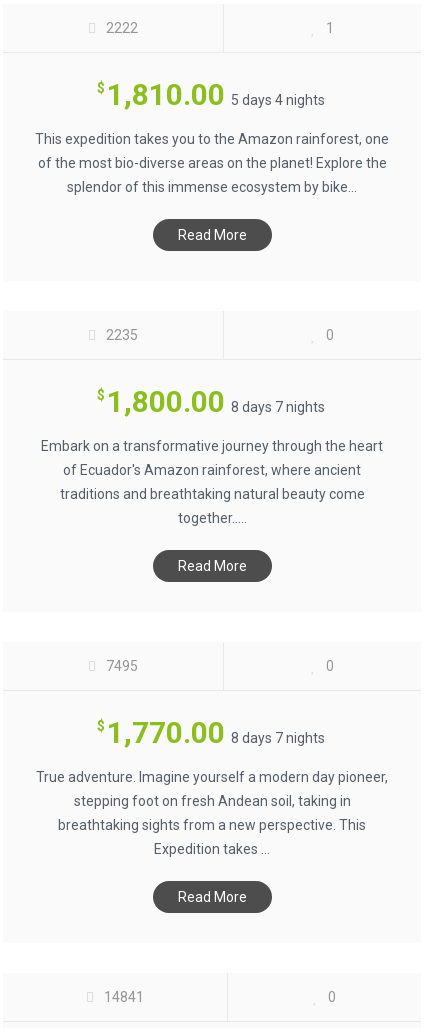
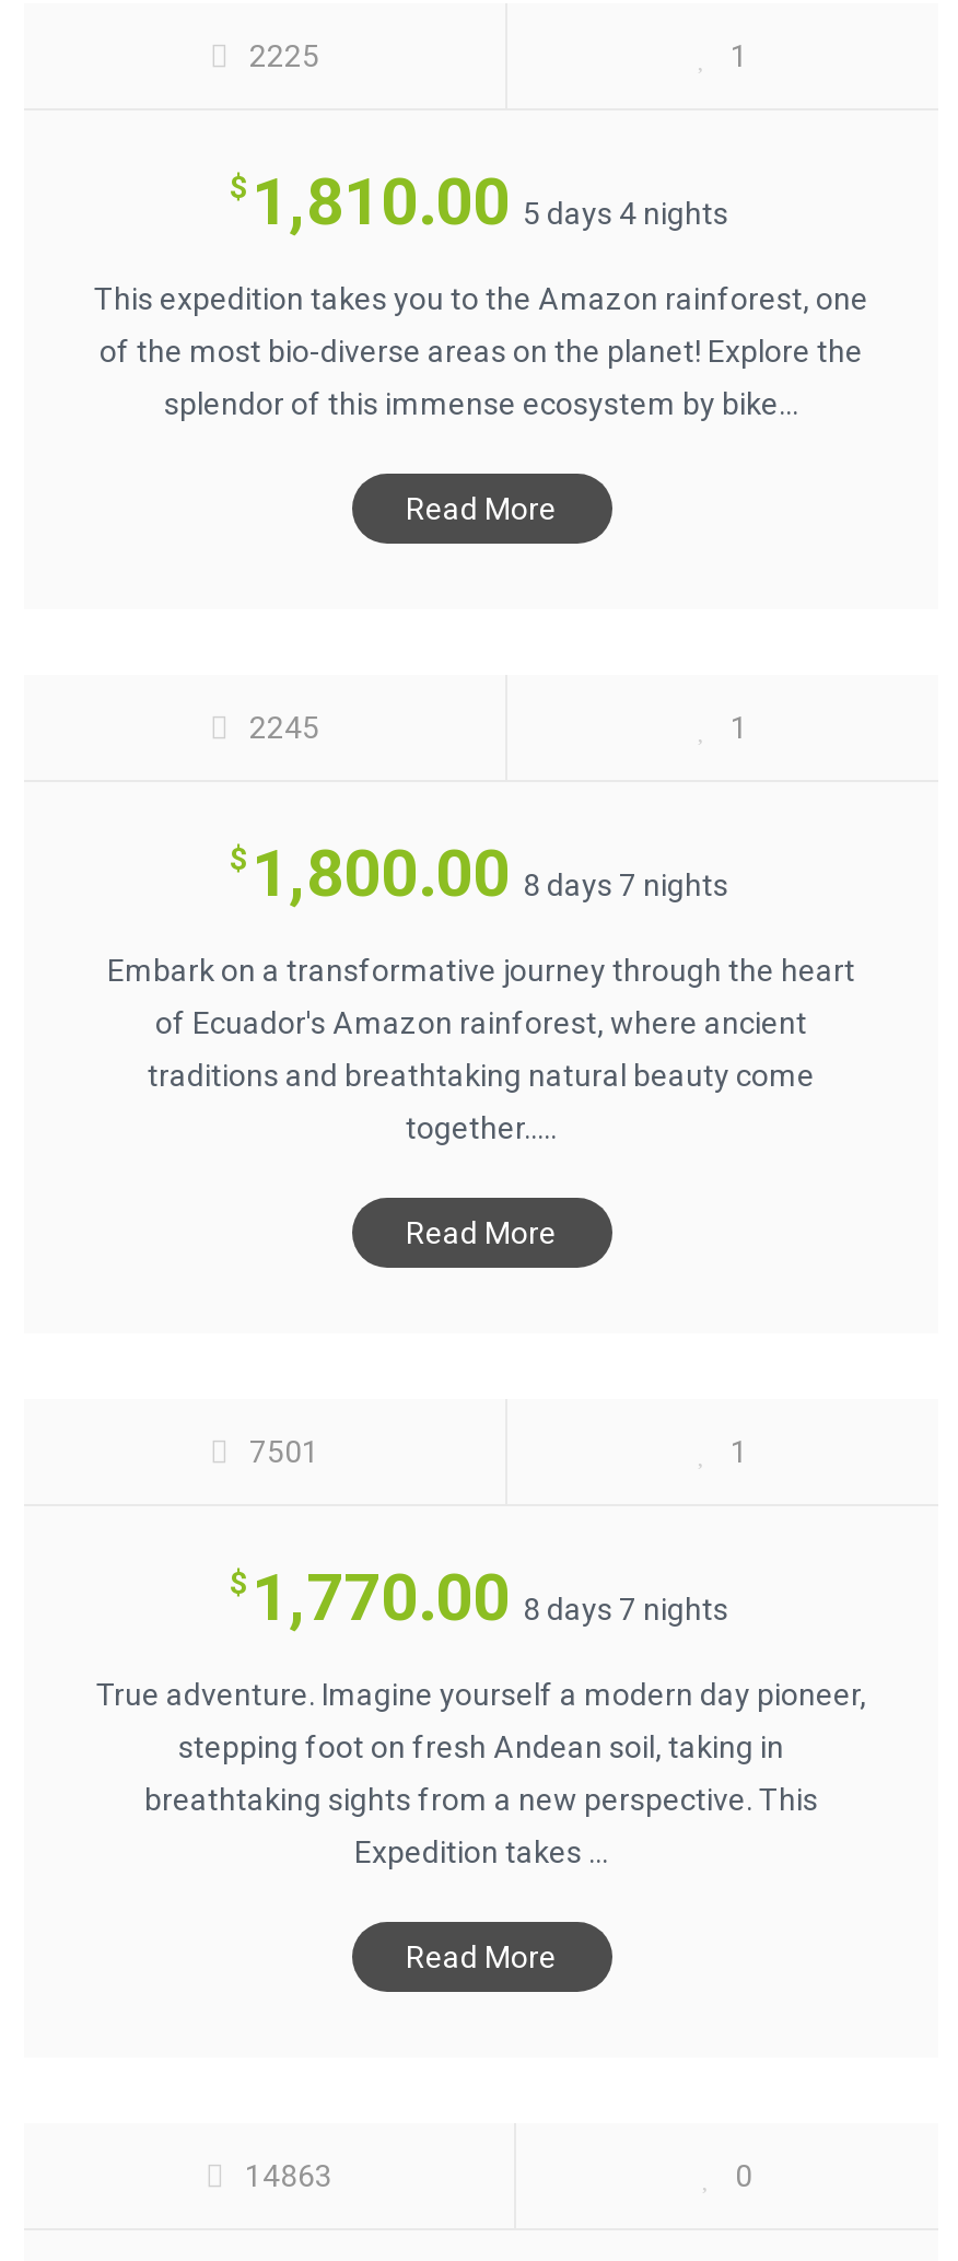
[106,20,138,36] 2222 -> [249,38,319,73] 2225
[106,327,138,343] 2235 -> [249,710,319,745] 2245
[326,327,334,343] 0 -> [731,710,748,745] 1
[106,658,138,674] 7495 -> [249,1434,319,1469] 7501
[326,658,334,674] 0 -> [731,1434,748,1469] 1
[104,989,144,1005] 14841 -> [245,2158,332,2193] 14863

